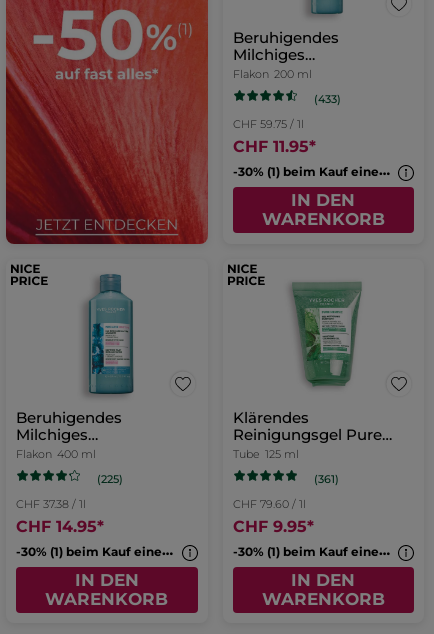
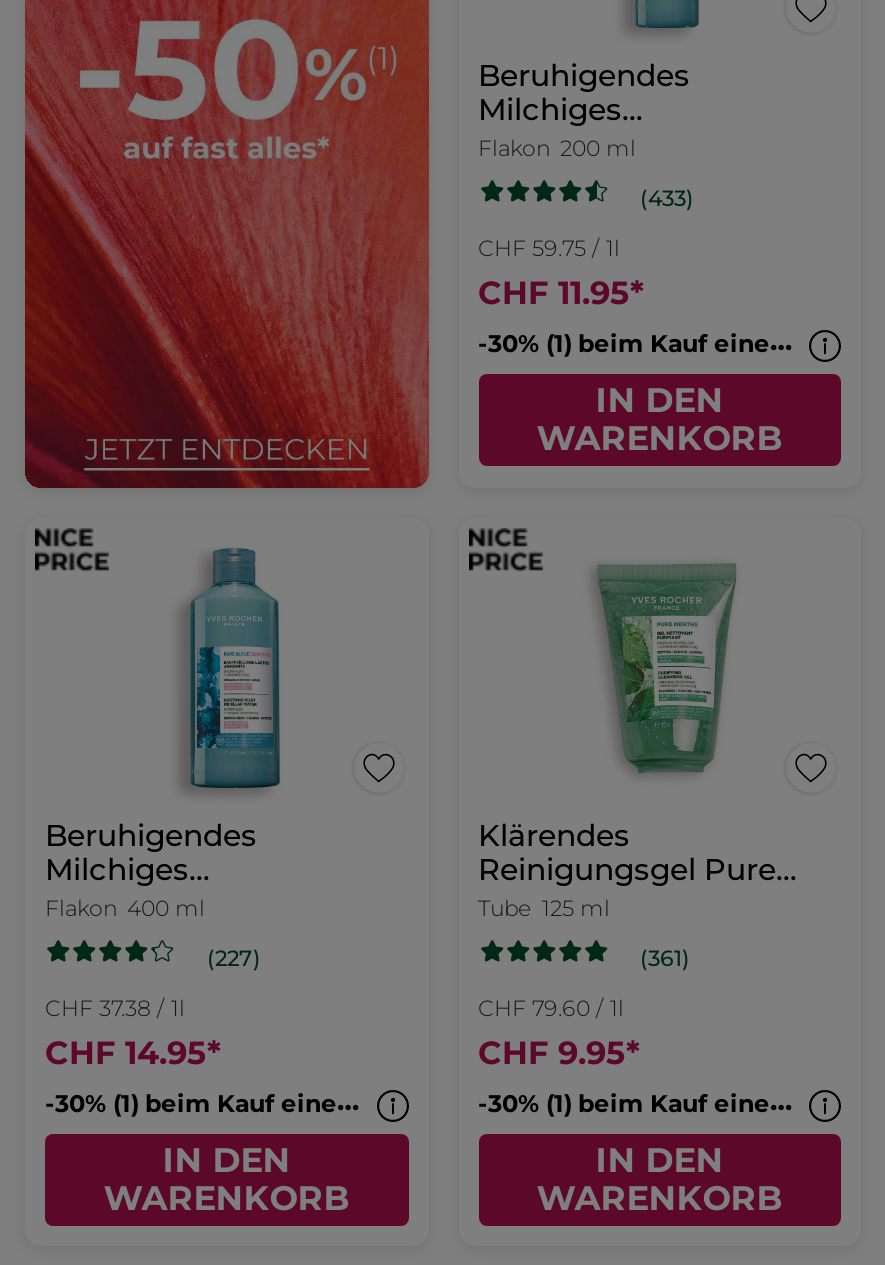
[97,471,123,485] (225) -> [207,943,261,971] (227)

